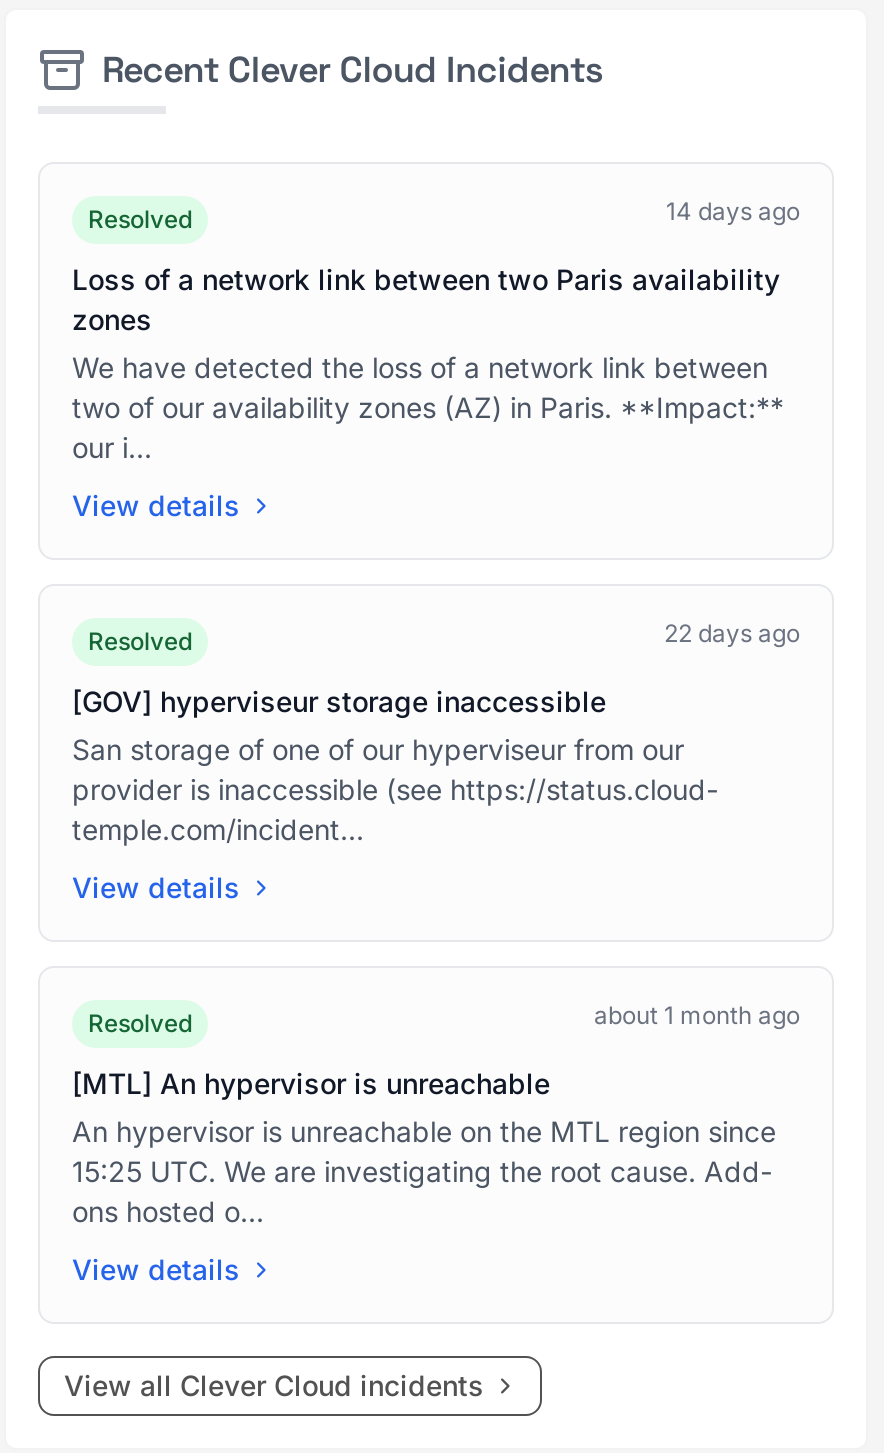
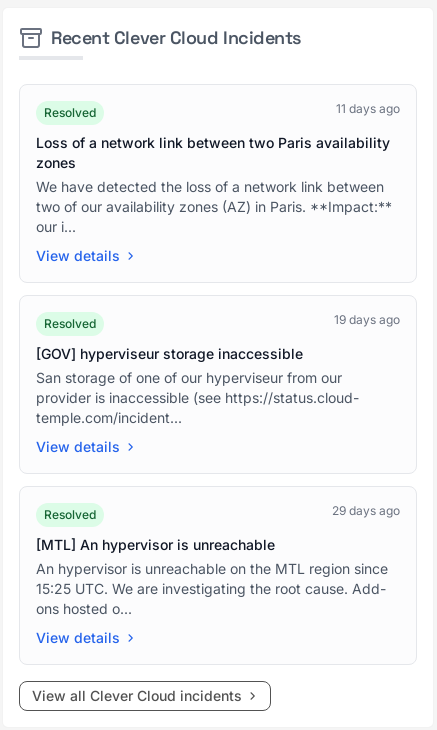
[666,196,800,226] 14 days ago -> [336,101,400,116] 11 days ago
[664,618,800,648] 22 days ago -> [334,312,400,327] 19 days ago
[594,1000,800,1030] about 1 month ago -> [332,503,400,518] 29 days ago

